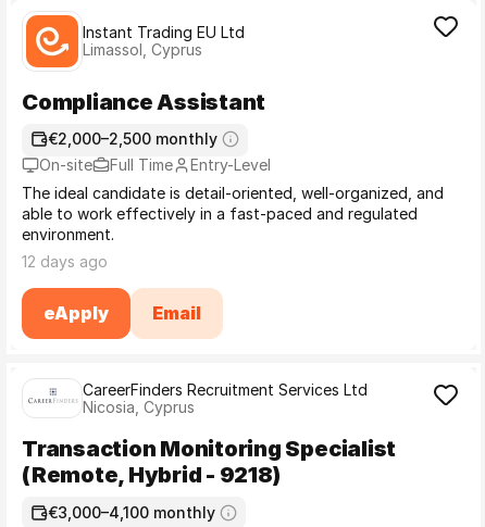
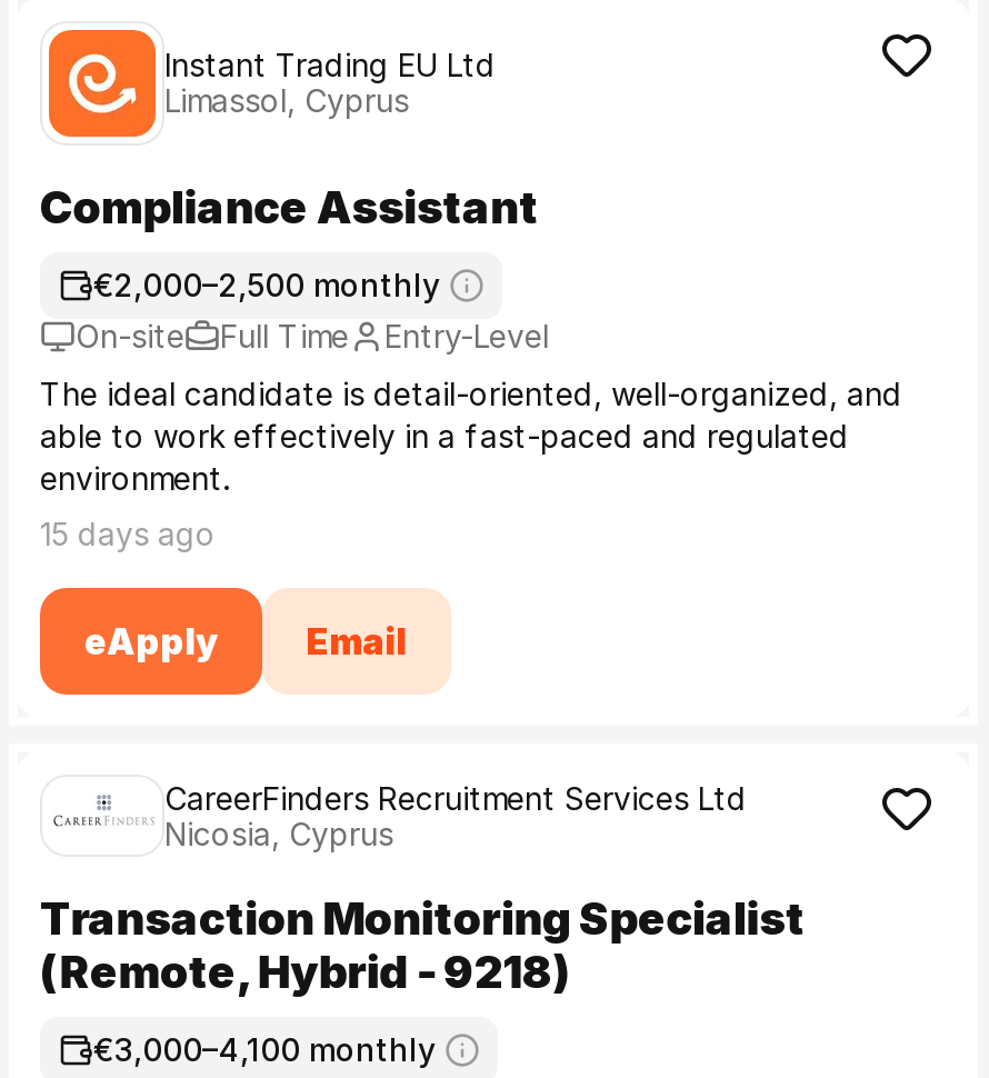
[22,252,108,270] 12 days ago -> [40,515,216,553] 15 days ago

